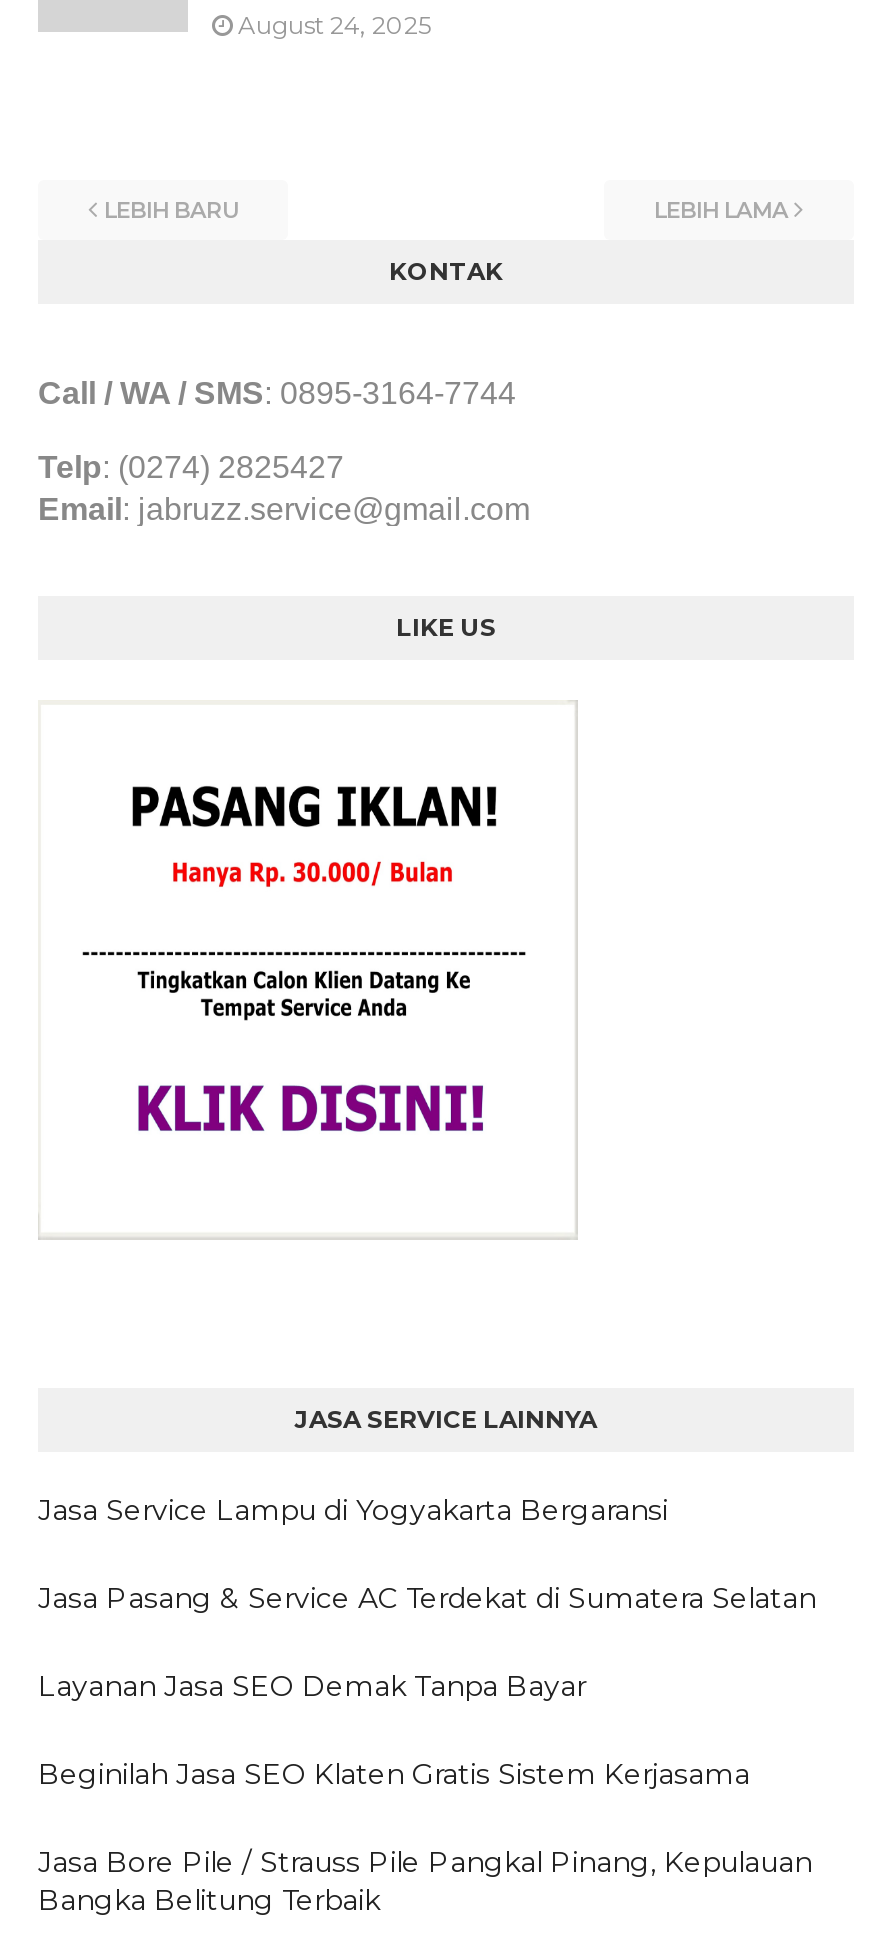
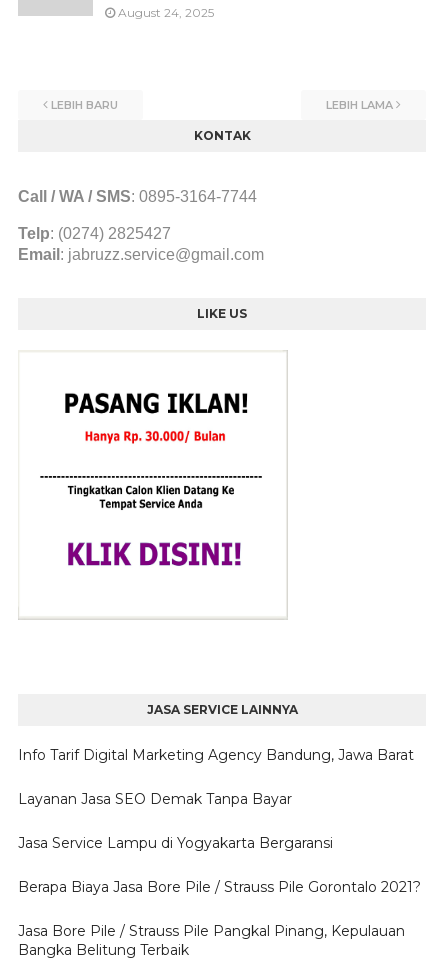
moved [38,1491,668,1527] -> [18,834,333,852]: Jasa Service Lampu di Yogyakarta Bergaransi
[38,1579,816,1615] Jasa Pasang & Service AC Terdekat di Sumatera Selatan -> [18,746,414,764] Info Tarif Digital Marketing Agency Bandung, Jawa Barat
moved [38,1667,586,1703] -> [18,790,292,808]: Layanan Jasa SEO Demak Tanpa Bayar
[38,1755,750,1791] Beginilah Jasa SEO Klaten Gratis Sistem Kerjasama -> [18,878,421,896] Berapa Biaya Jasa Bore Pile / Strauss Pile Gorontalo 2021?

